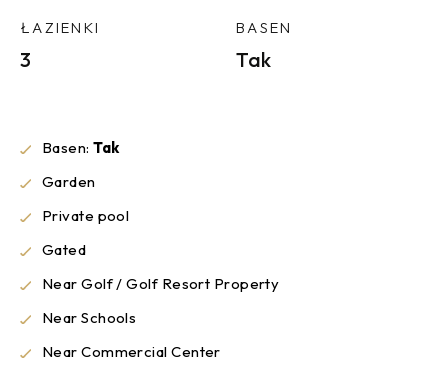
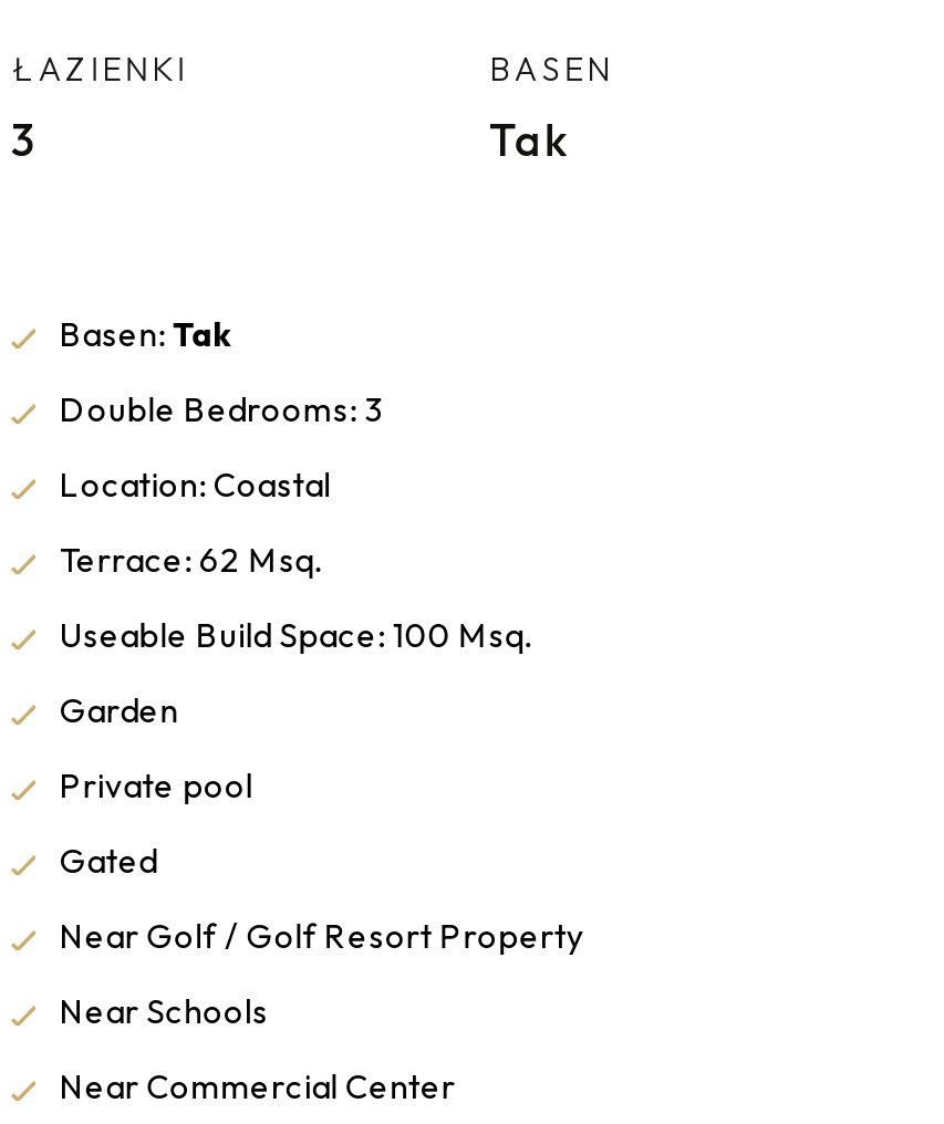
none -> [52,389,531,657] Double Bedrooms: 3 | Location: Coastal | Terrace: 62 Msq. | Useable Build Space: 100 Msq.

